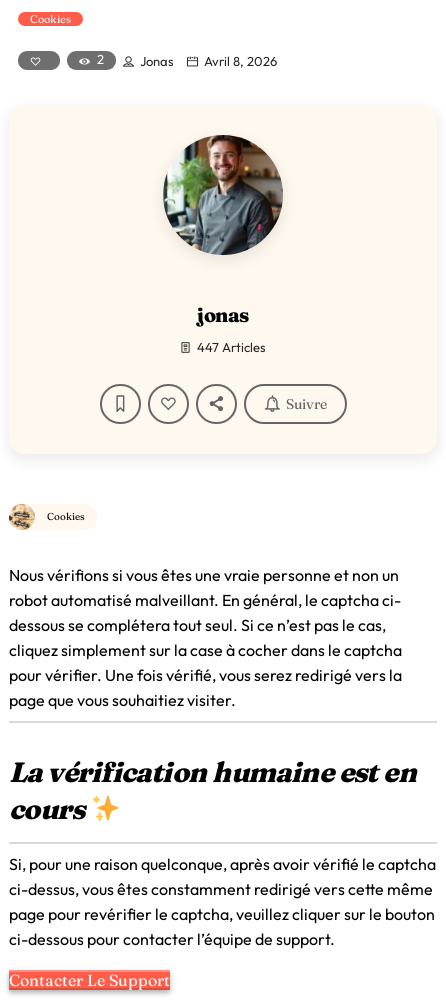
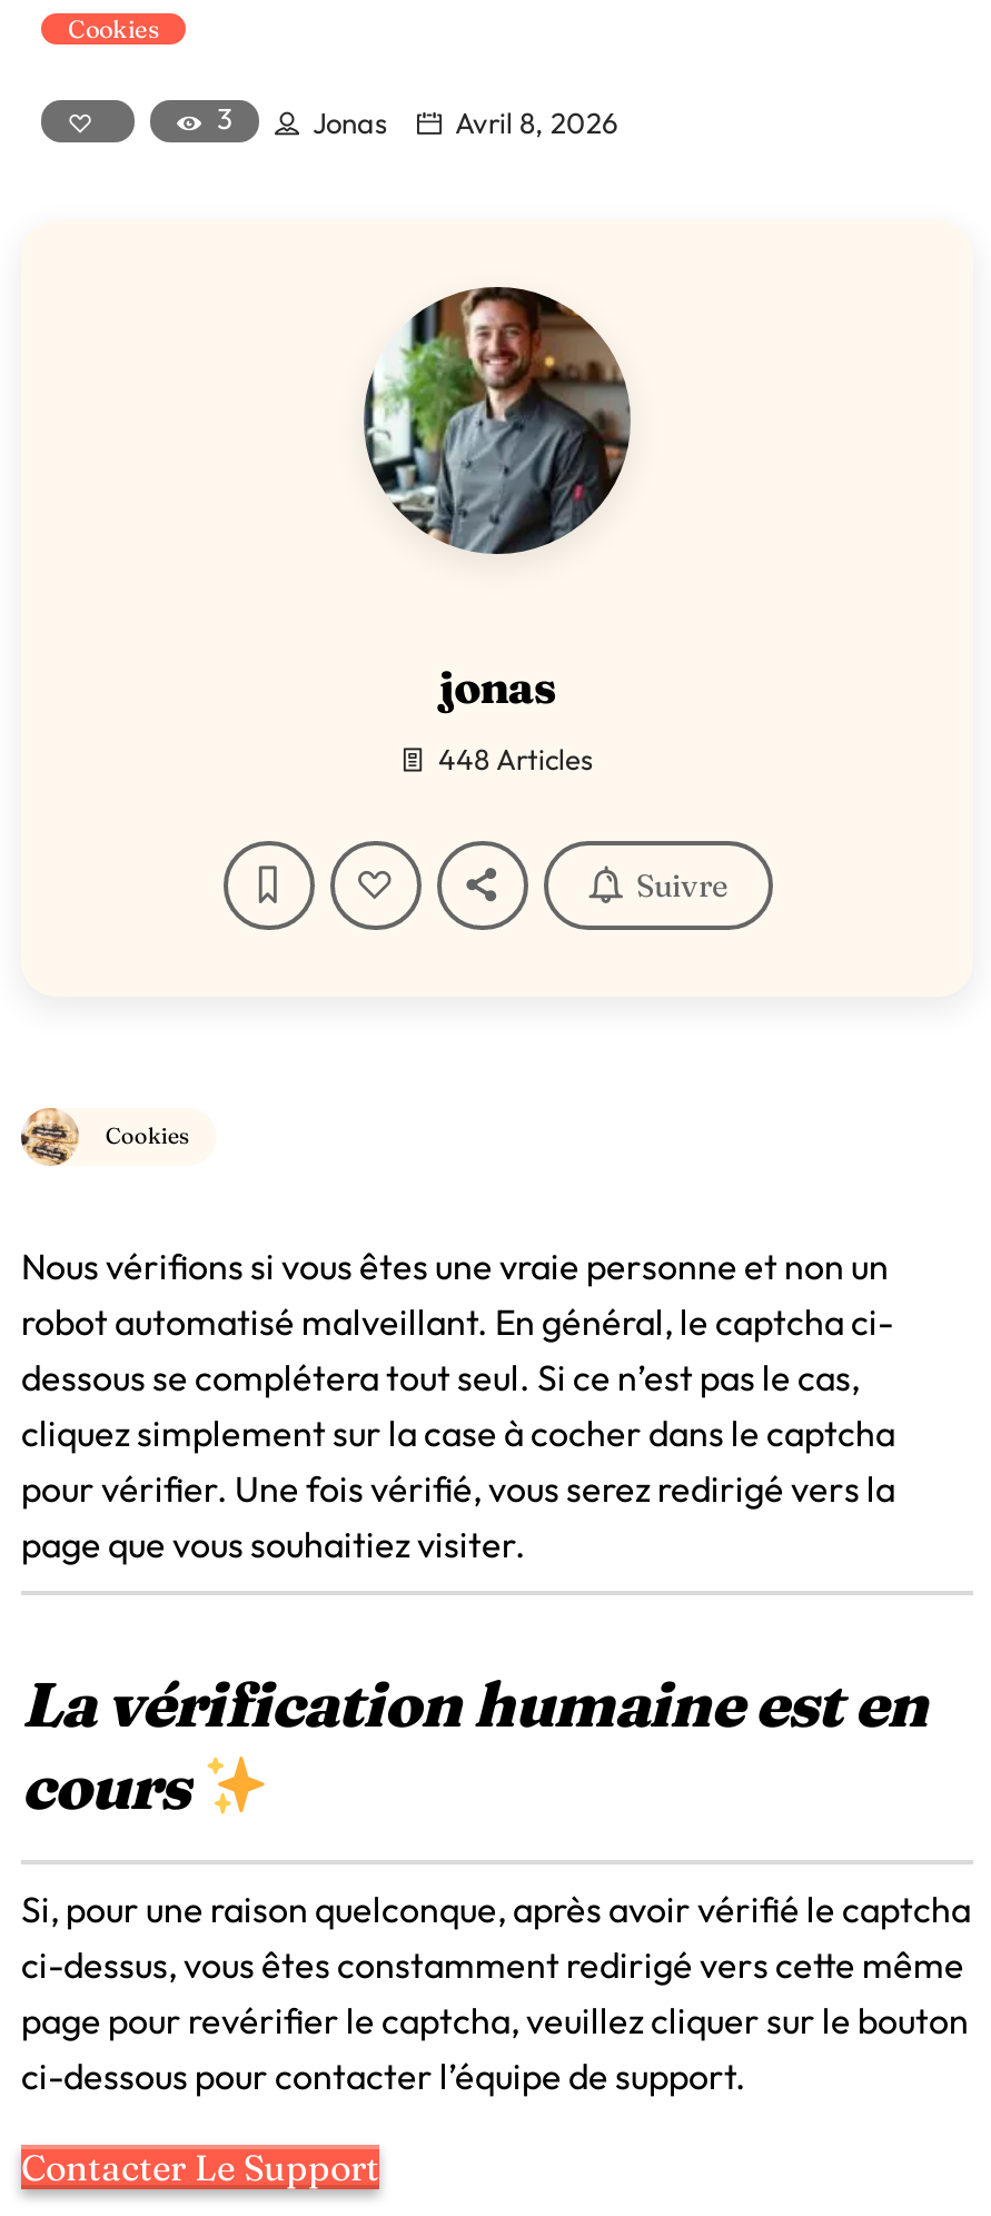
[97,51,104,67] 2 -> [217,100,232,136] 3
[197,339,266,355] 447 Articles -> [438,741,594,776] 448 Articles

